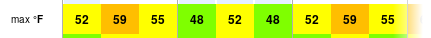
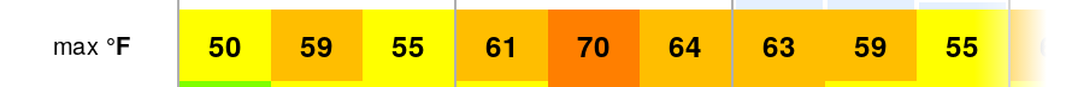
[75,9,89,27] 52 -> [208,23,242,66] 50
[190,9,204,27] 48 -> [485,23,519,66] 61
[228,9,242,27] 52 -> [577,23,611,66] 70
[266,9,280,27] 48 -> [669,23,702,66] 64
[305,9,319,27] 52 -> [762,23,796,66] 63

